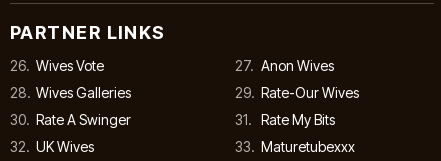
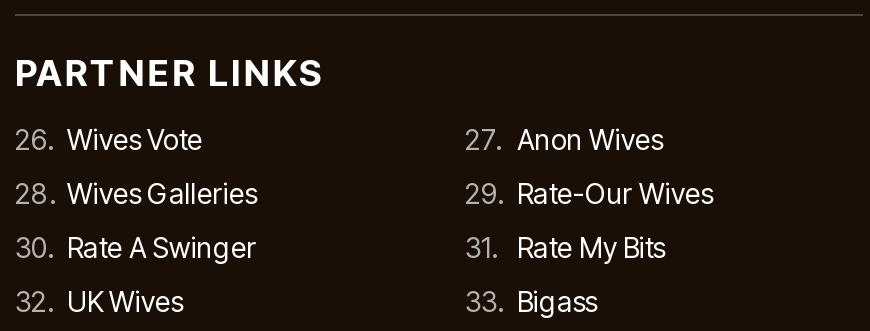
[235,138,355,155] 33. Maturetubexxx -> [465,284,597,318] 33. Bigass

